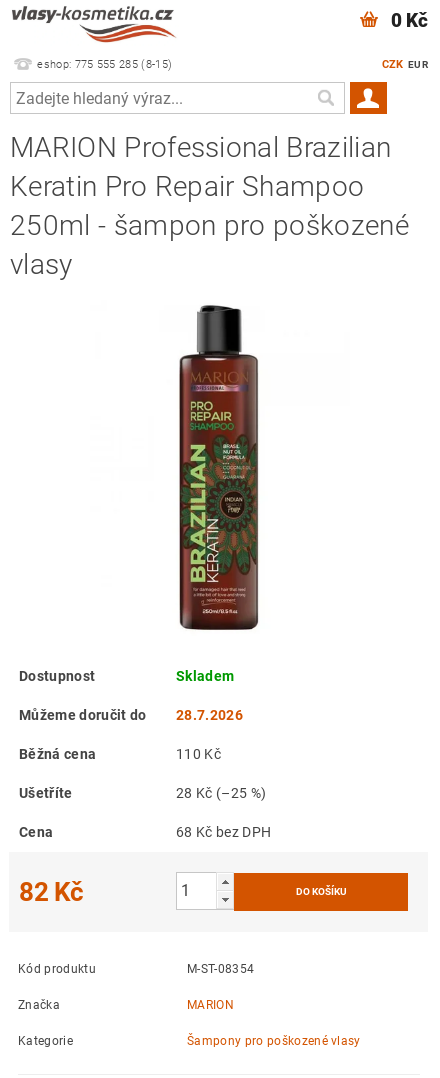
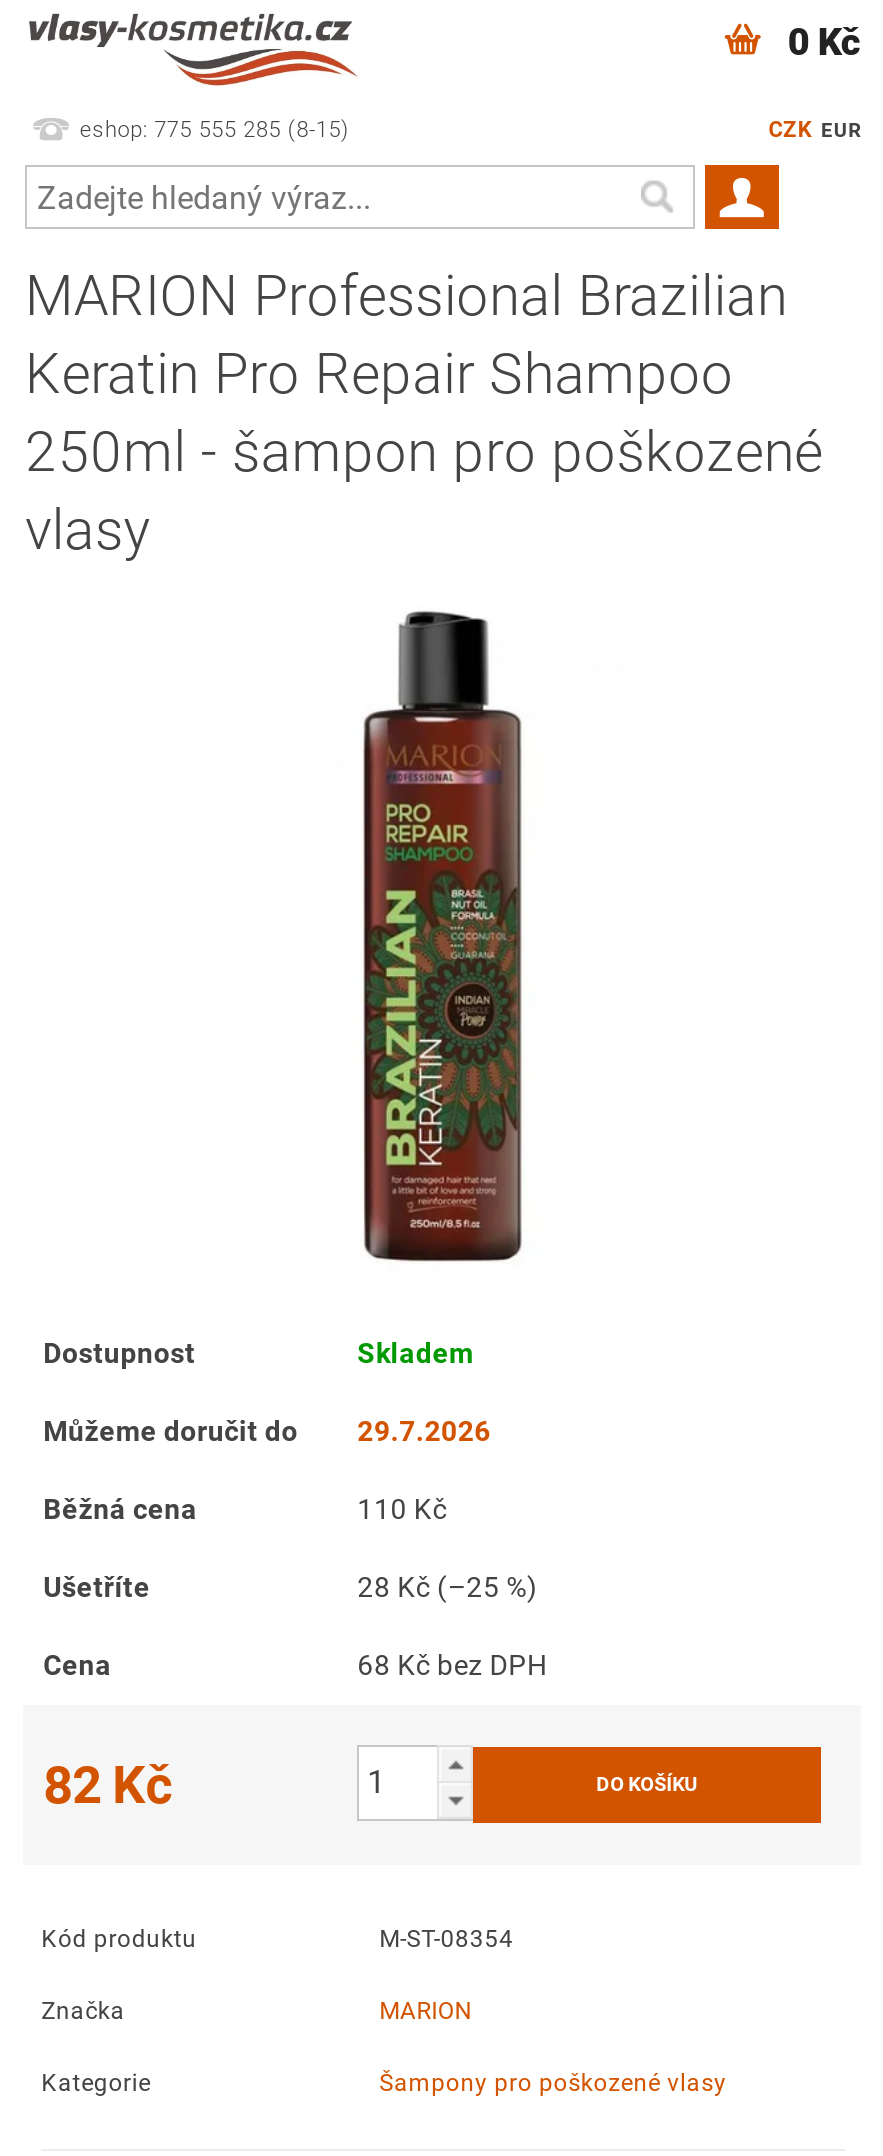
[19,706,243,722] Můžeme doručit do 28.7.2026 -> [43,1414,491,1446] Můžeme doručit do 29.7.2026

